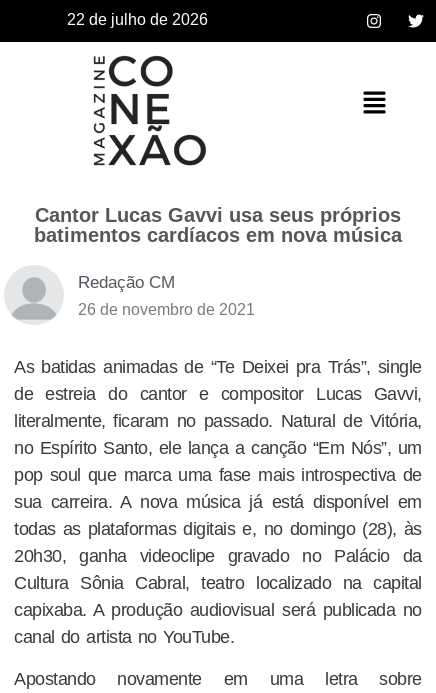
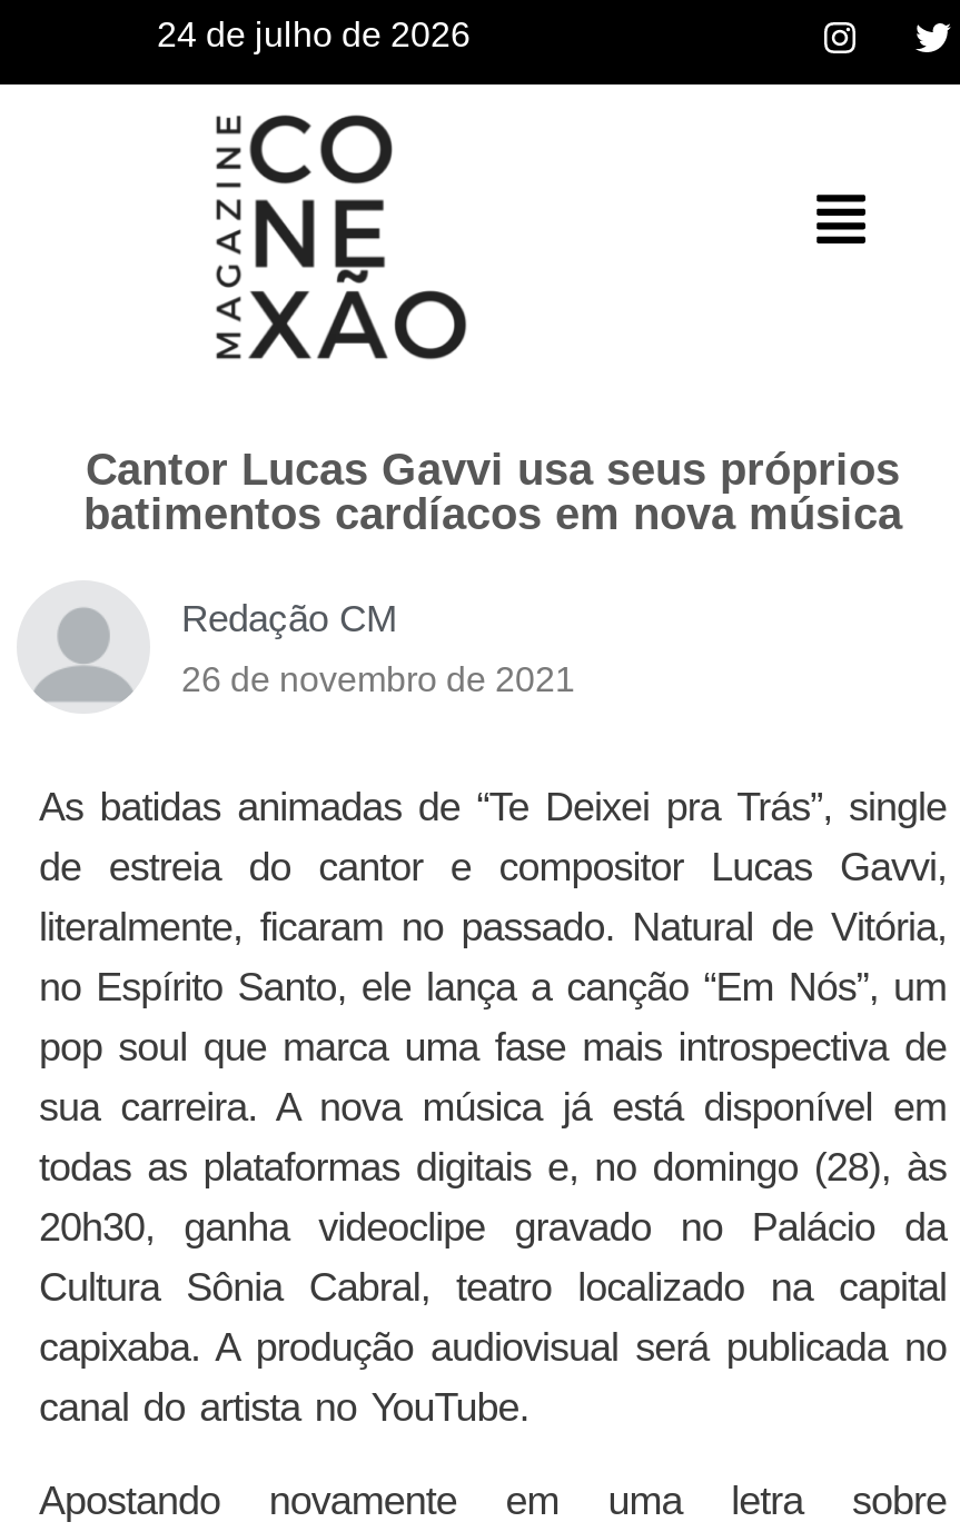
[67,11,208,28] 22 de julho de 2026 -> [157,16,471,53] 24 de julho de 2026

